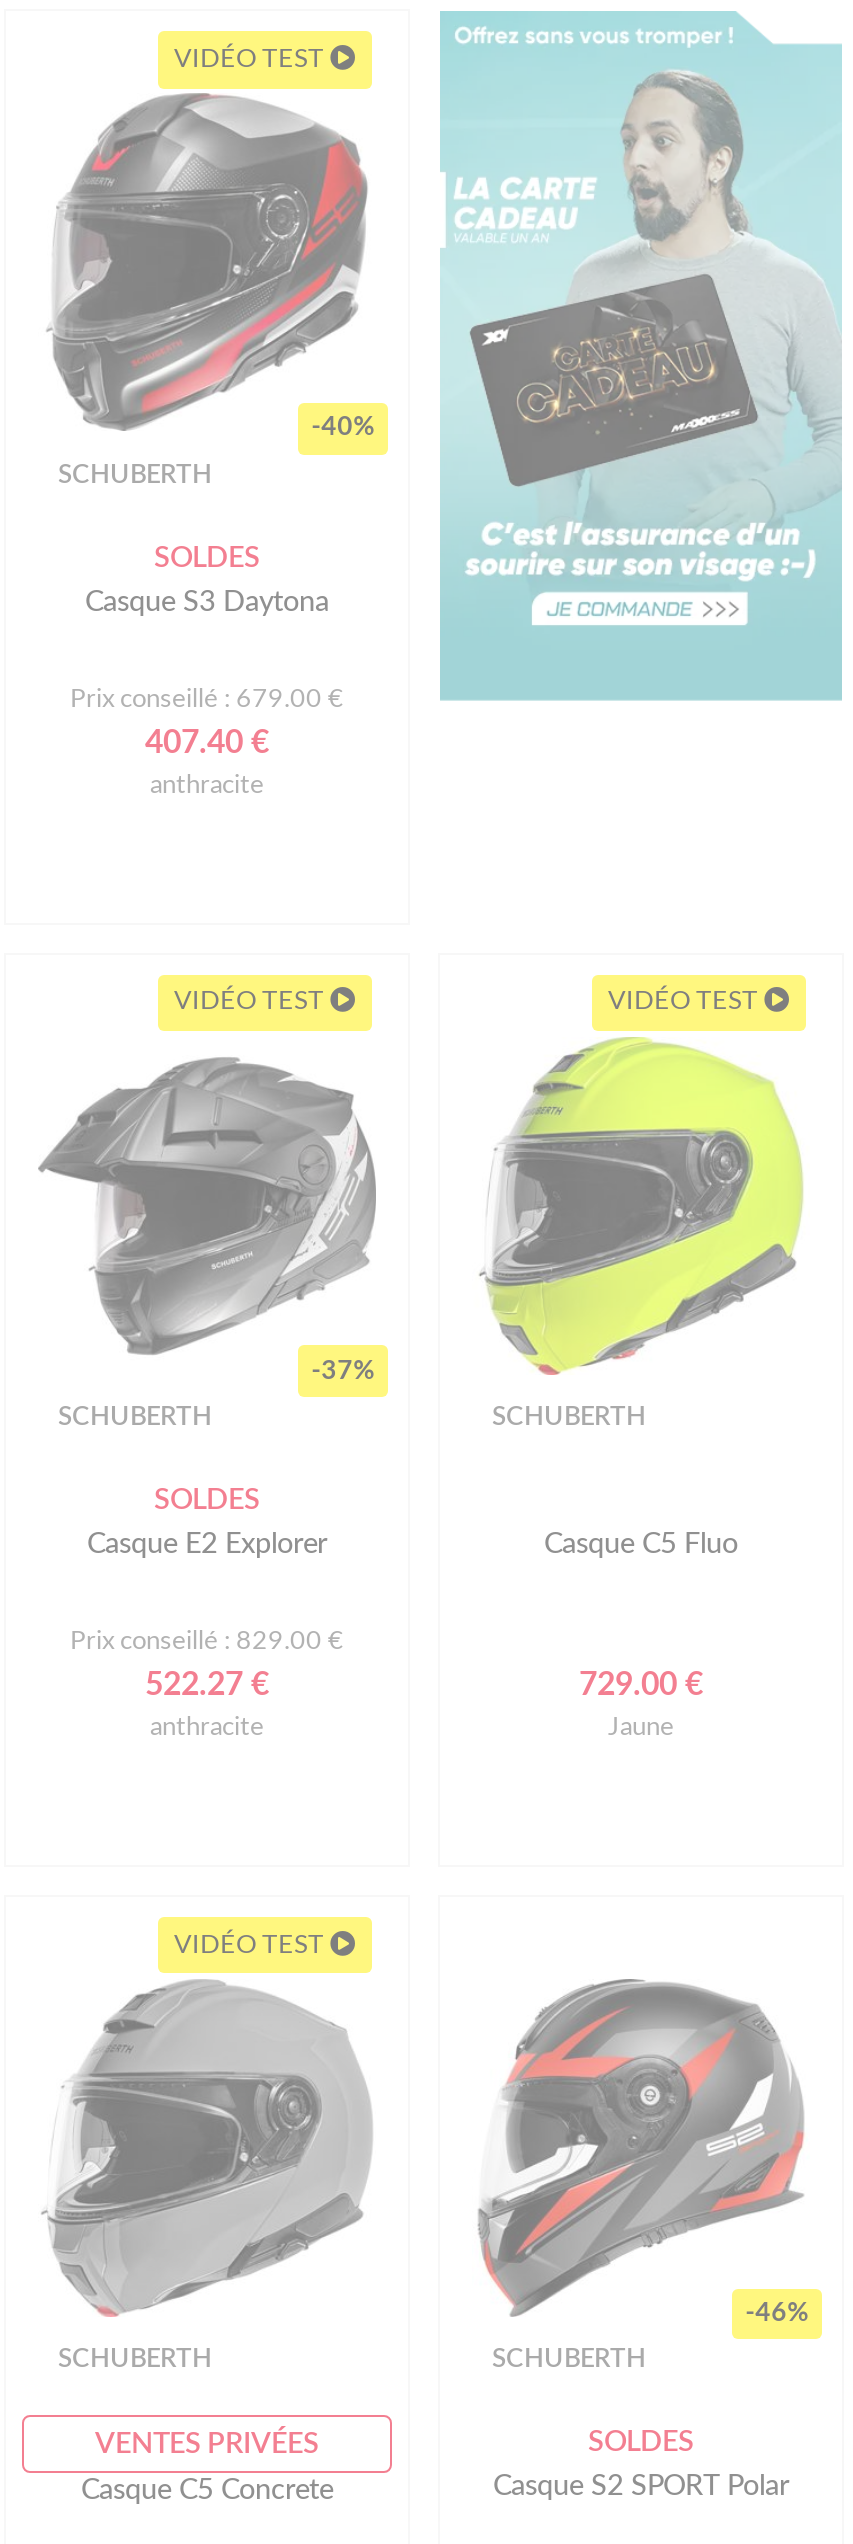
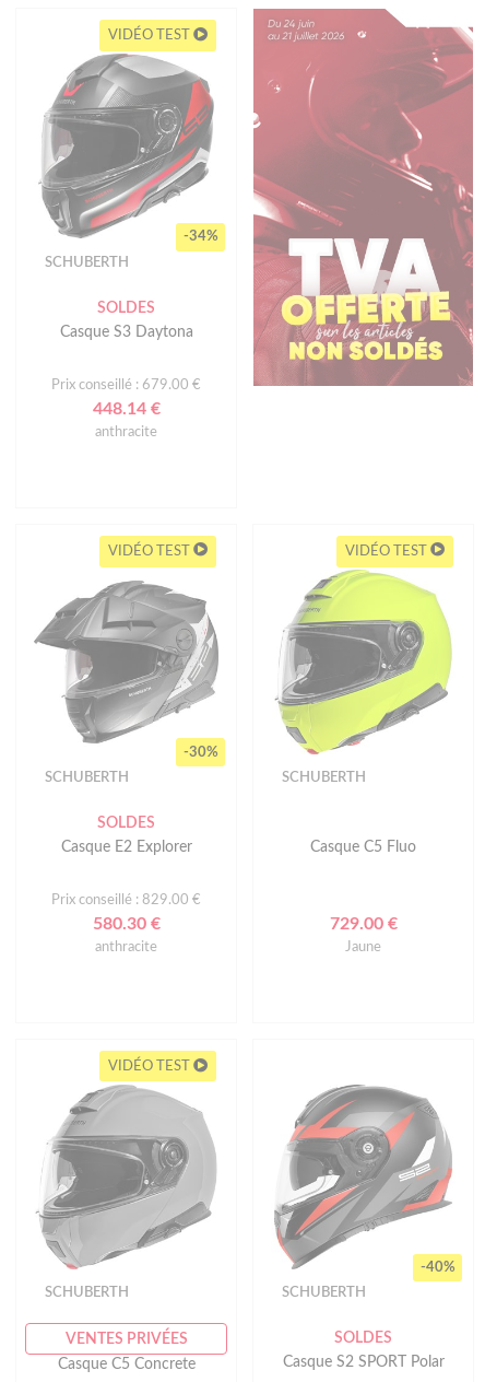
[311,9,844,703] [image] | -40% -> [183,8,474,387] [image] | -34%
[145,726,269,758] 407.40 € -> [92,400,160,417] 448.14 €
[311,1358,375,1382] -37% -> [183,745,218,758] -30%
[145,1669,269,1701] 522.27 € -> [92,915,160,932] 580.30 €
[745,2301,809,2325] -46% -> [420,1260,455,1274] -40%

